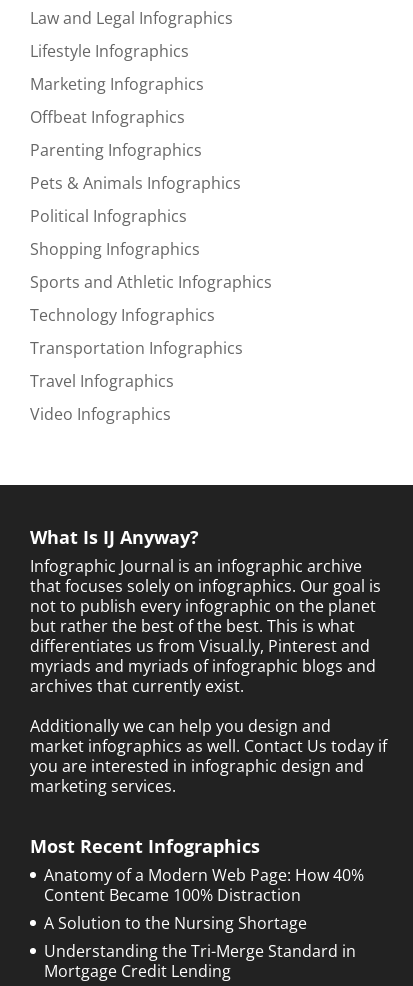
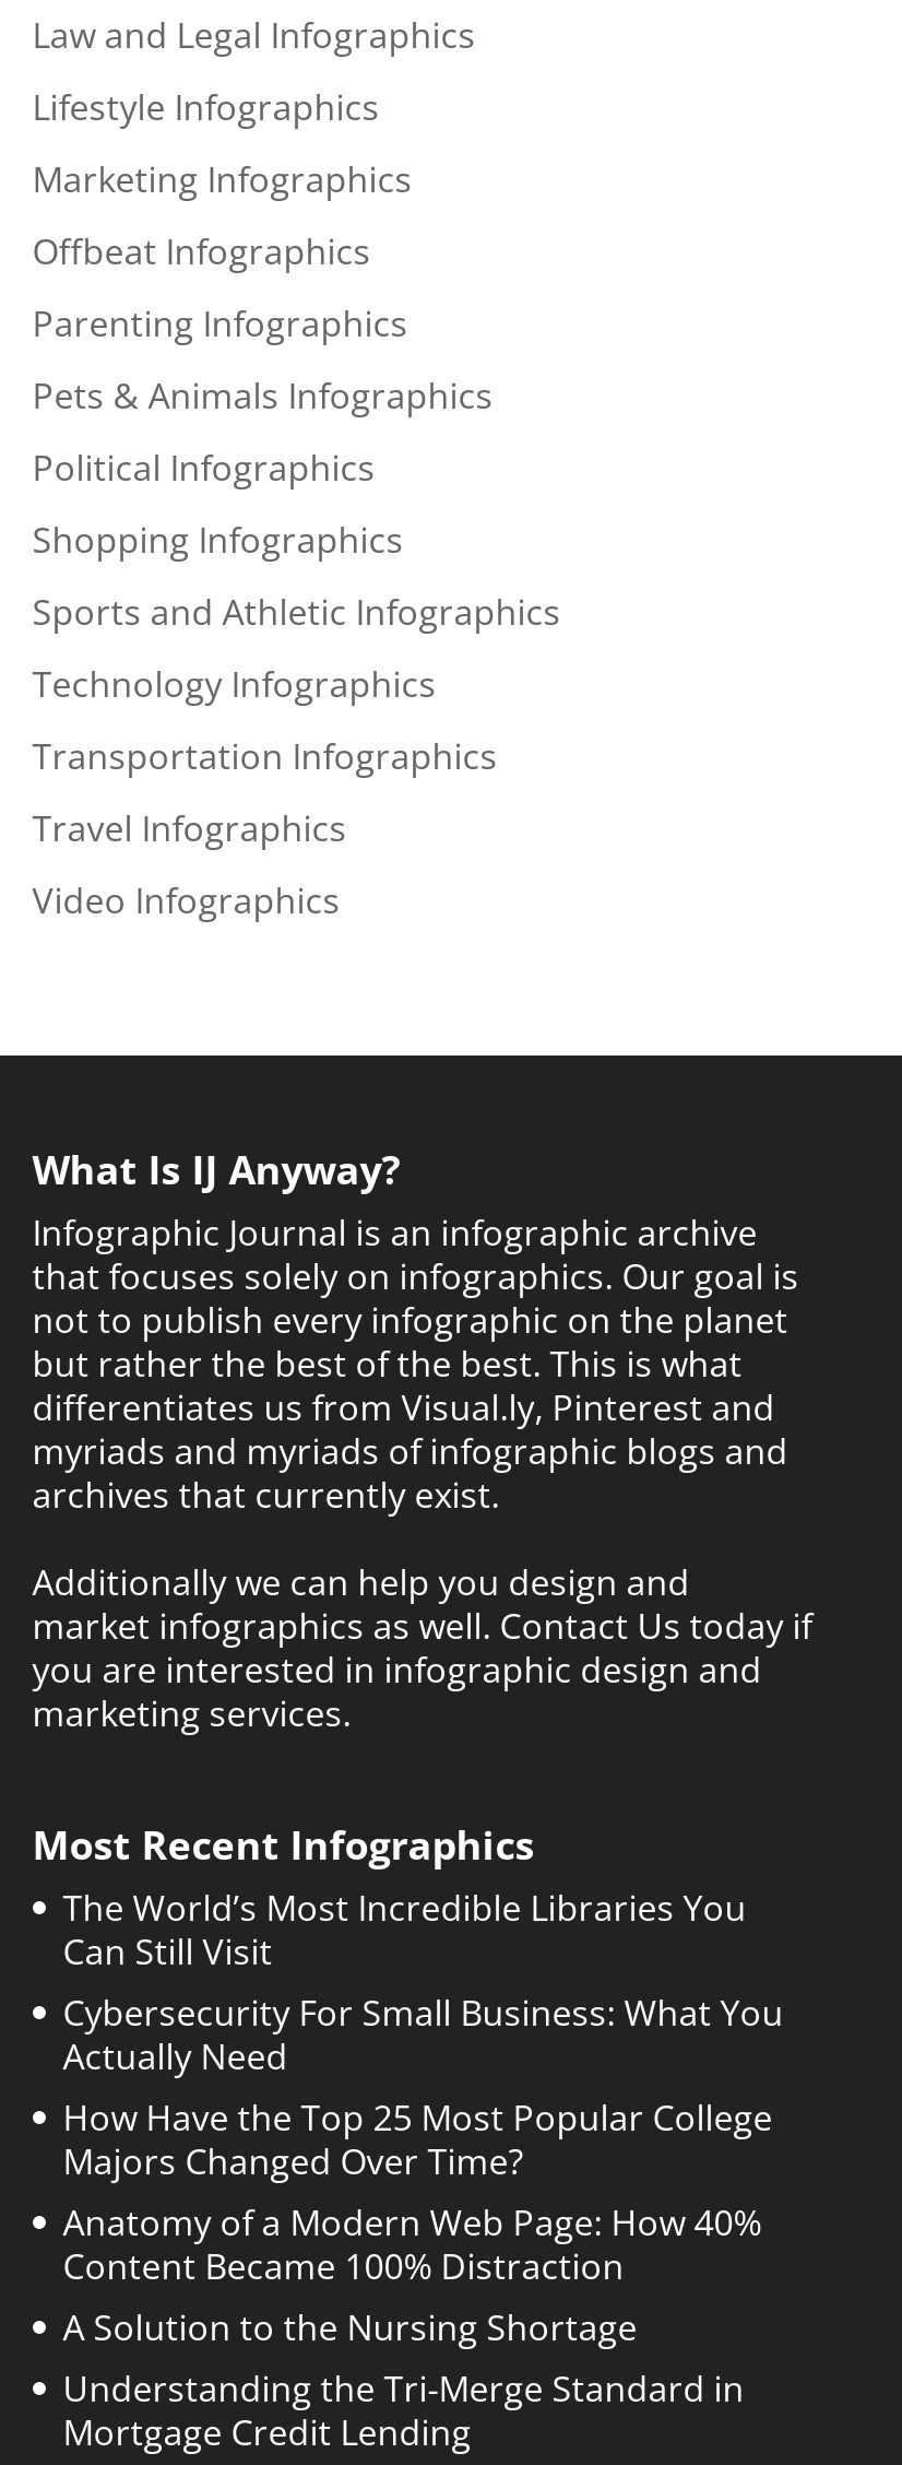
none -> [63,1883,784,2185] The World’s Most Incredible Libraries You | Can Still Visit | Cybersecurity For Small Business: What You | Actually Need | How Have the Top 25 Most Popular College | Majors Changed Over Time?

